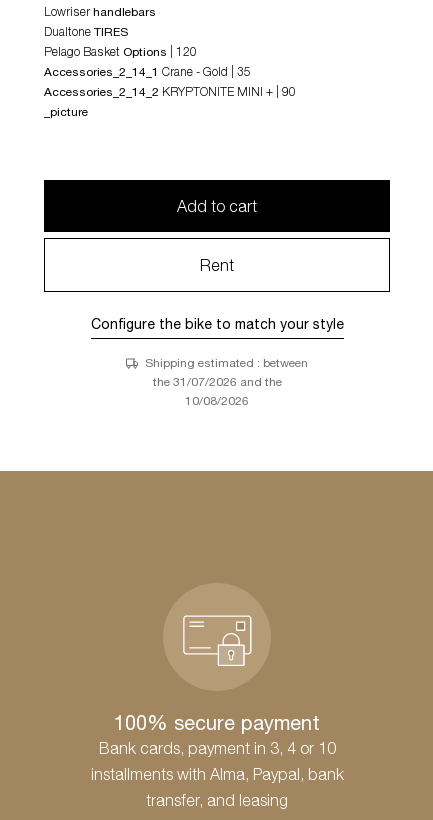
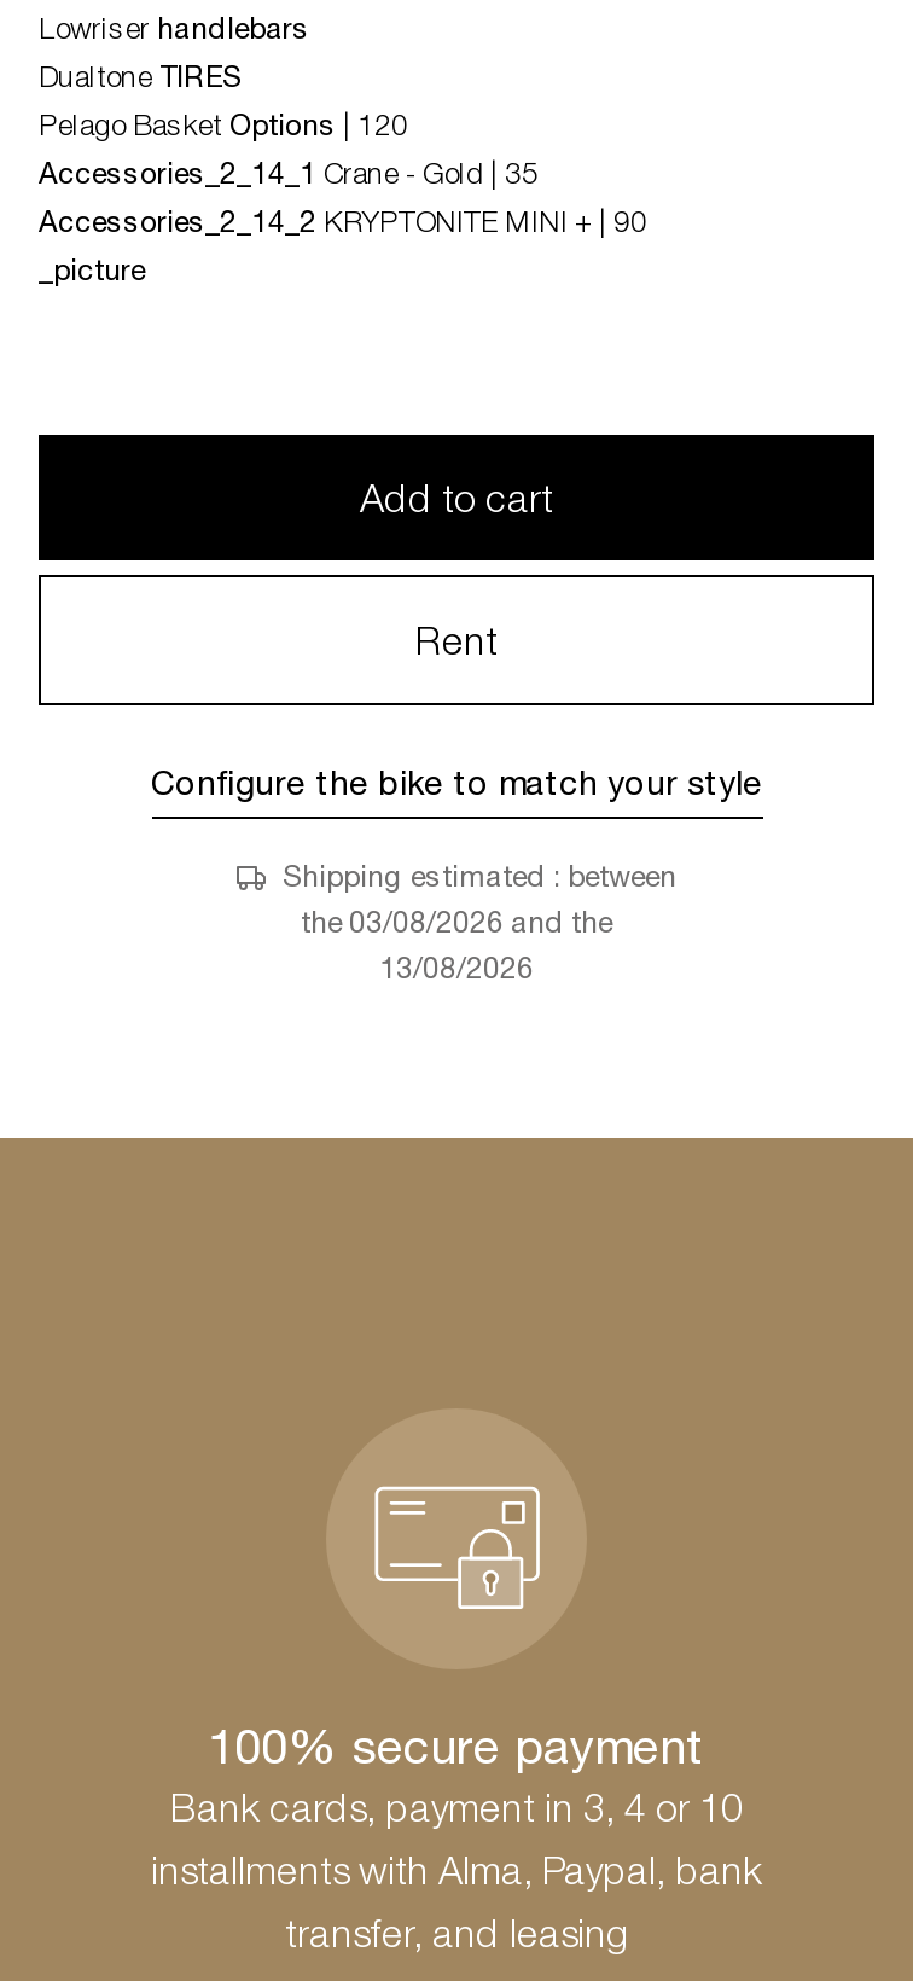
[152,375,281,389] the 31/07/2026 and the -> [301,906,612,940] the 03/08/2026 and the
[185,394,249,408] 10/08/2026 -> [379,952,534,986] 13/08/2026

